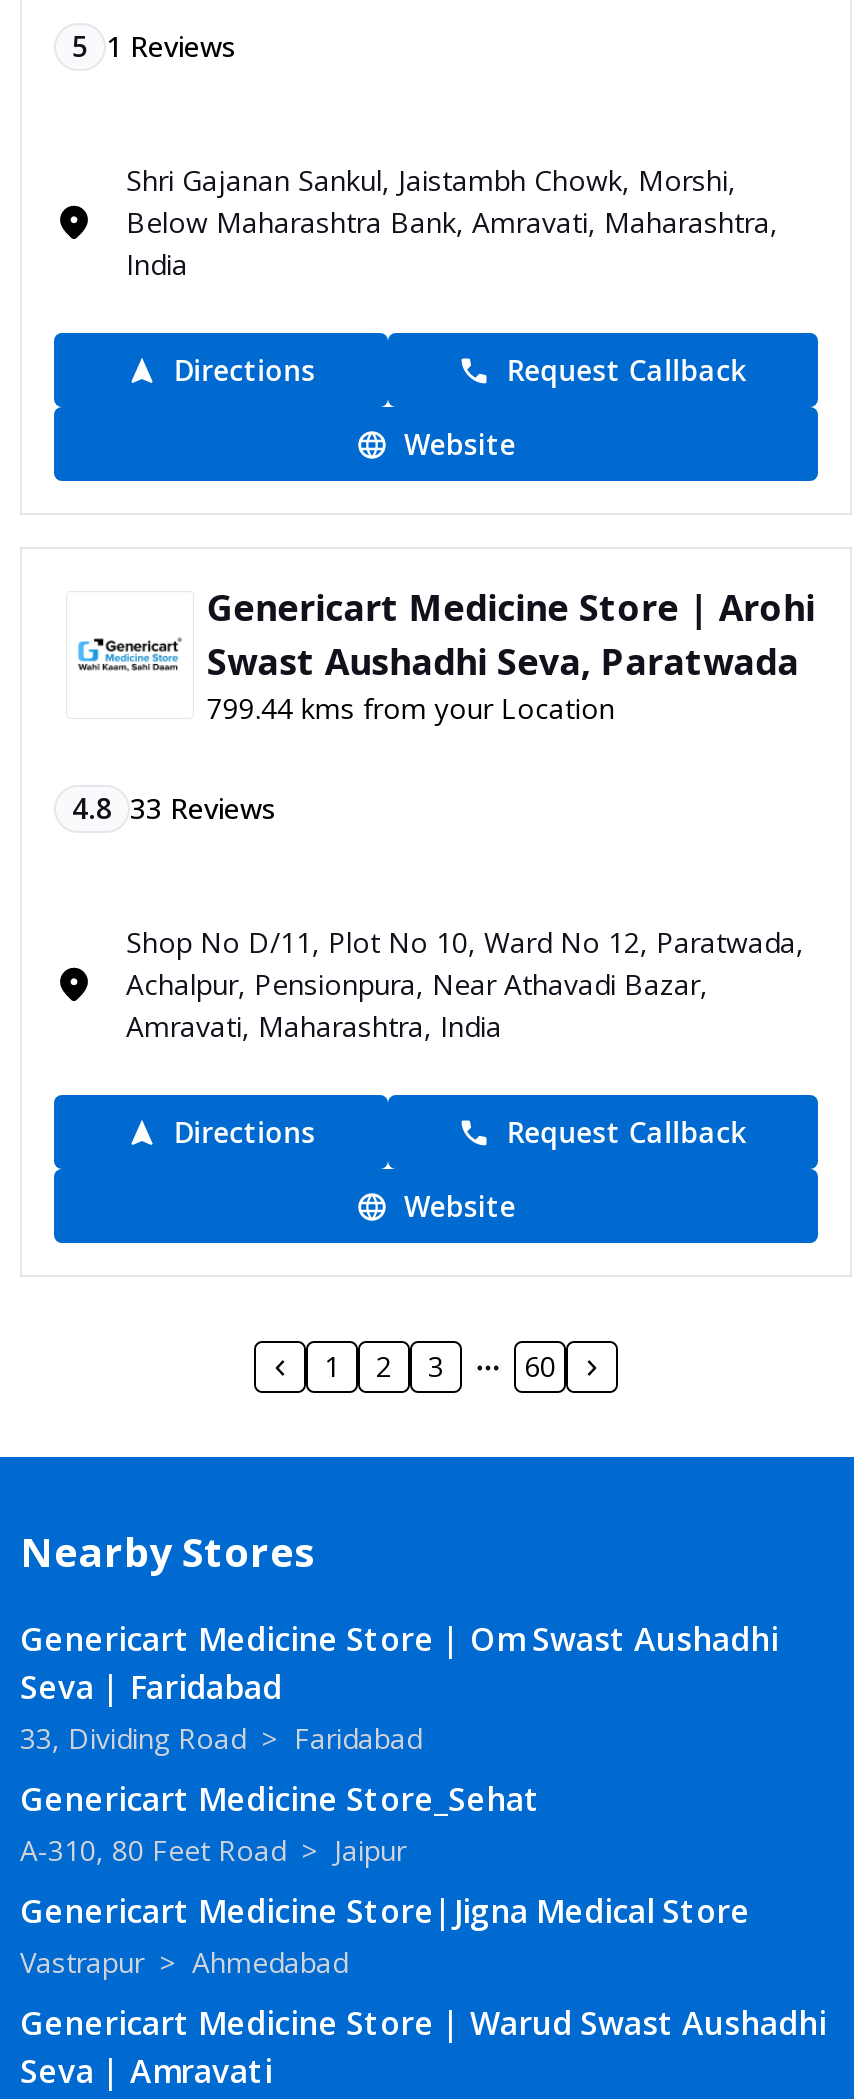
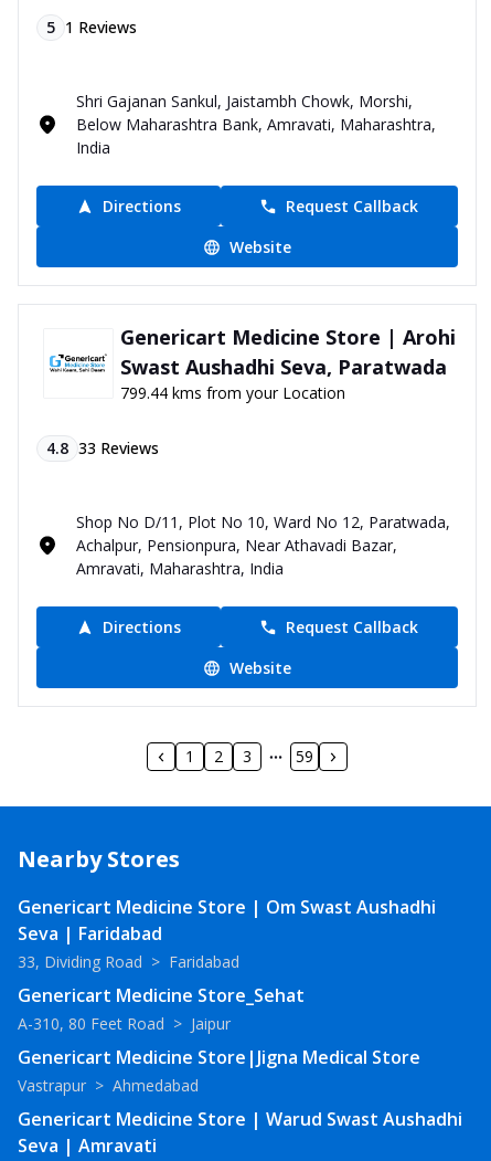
[524,1348,556,1386] 60 -> [296,746,313,767] 59

